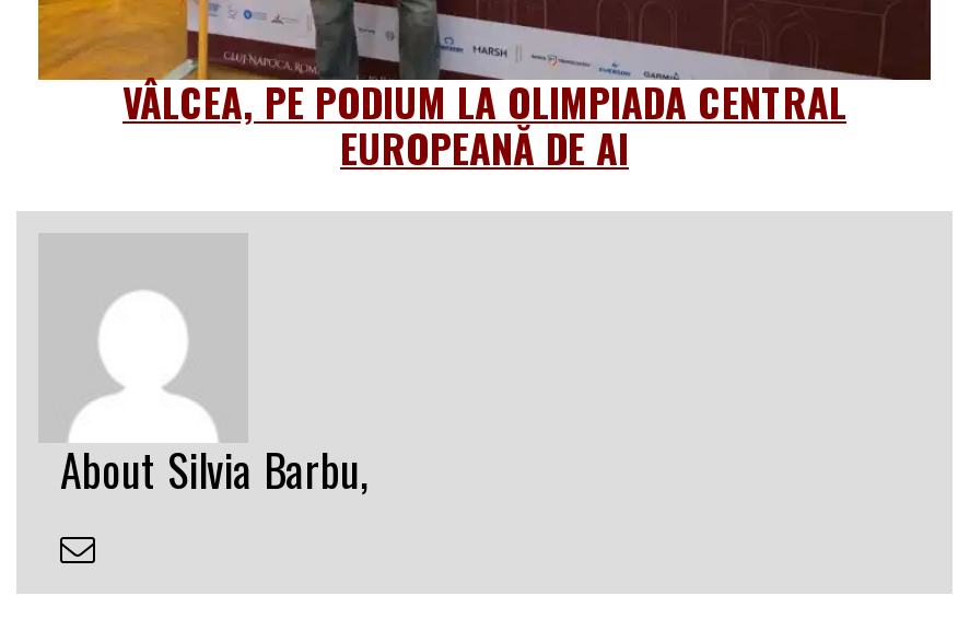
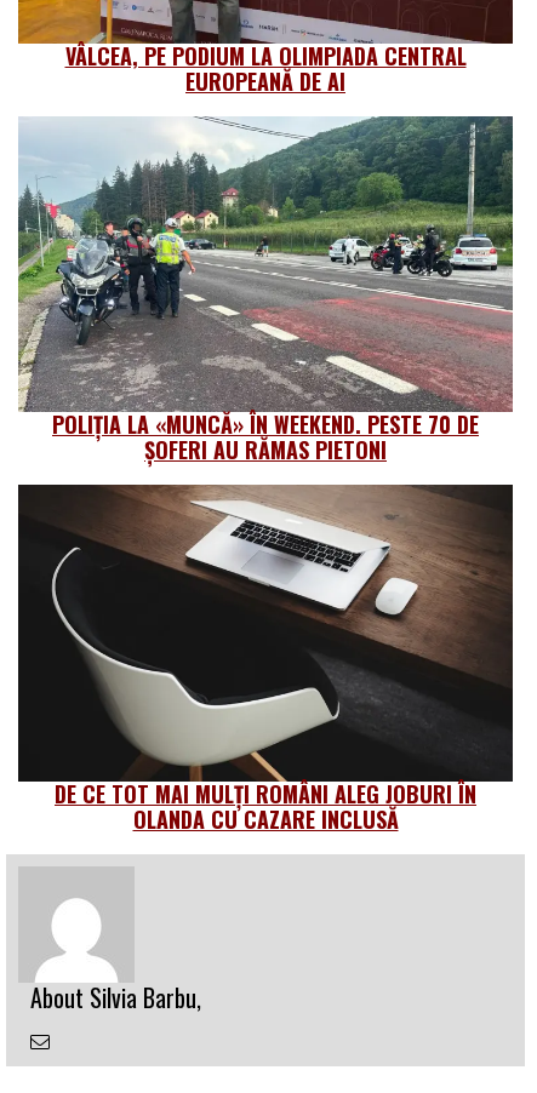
none -> [17,115,514,466] [image] | POLIȚIA LA «MUNCĂ» ÎN WEEKEND. PESTE 70 DE | ȘOFERI AU RĂMAS PIETONI
none -> [17,483,513,834] [image] | DE CE TOT MAI MULȚI ROMÂNI ALEG JOBURI ÎN | OLANDA CU CAZARE INCLUSĂ

